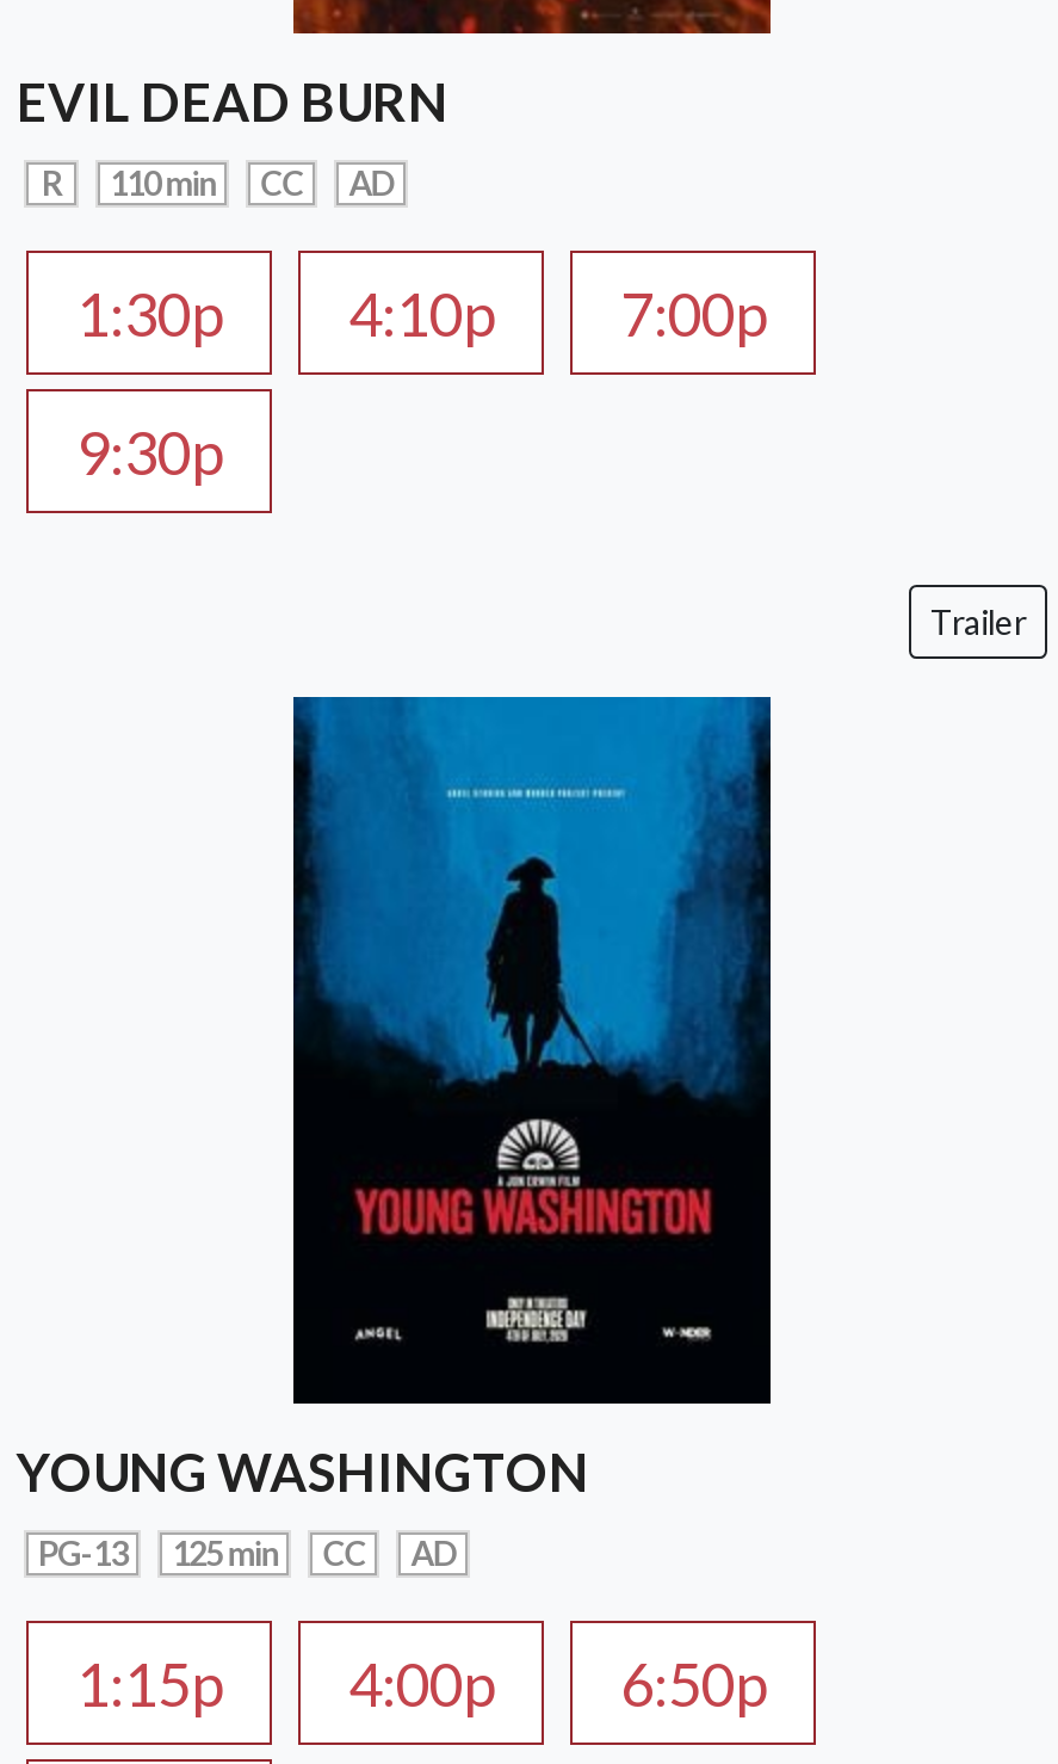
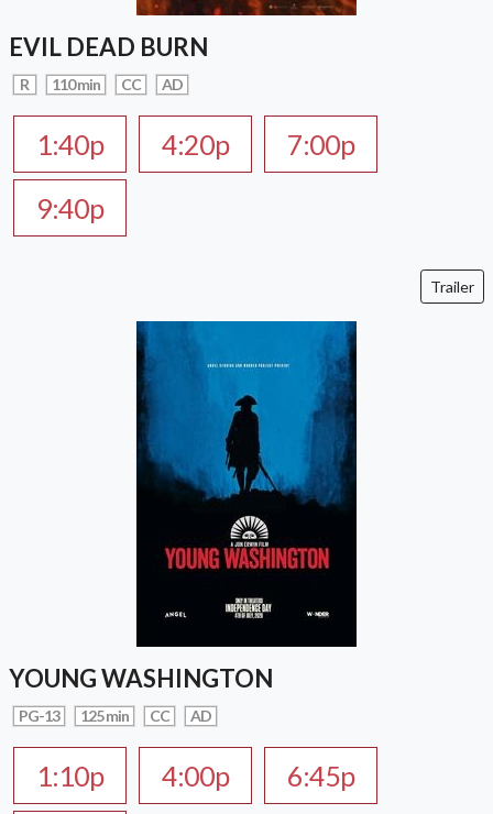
[76,277,494,349] 1:30p | 4:10p -> [36,128,229,161] 1:40p | 4:20p
[76,416,222,487] 9:30p -> [36,192,103,225] 9:40p
[76,1648,222,1719] 1:15p -> [36,759,103,792] 1:10p
[620,1648,766,1719] 6:50p -> [287,759,354,792] 6:45p

